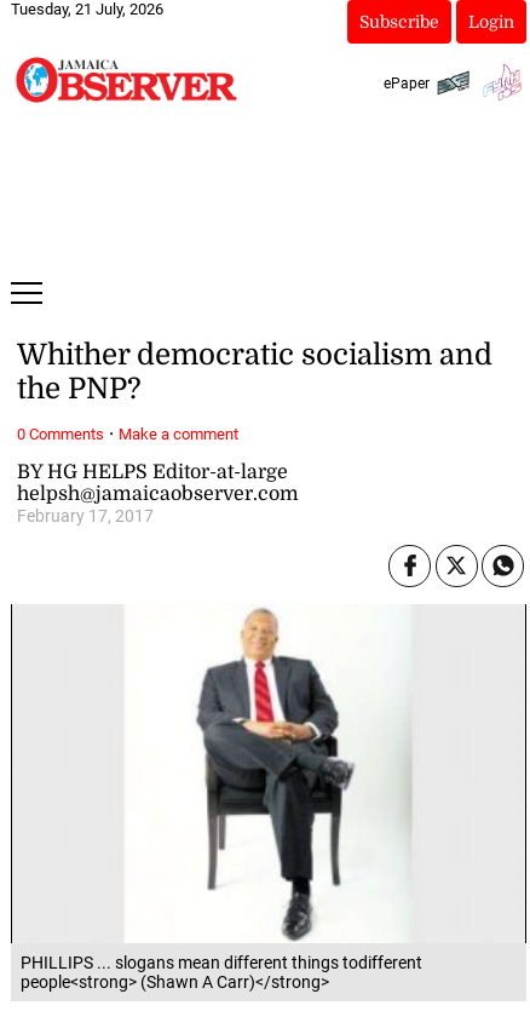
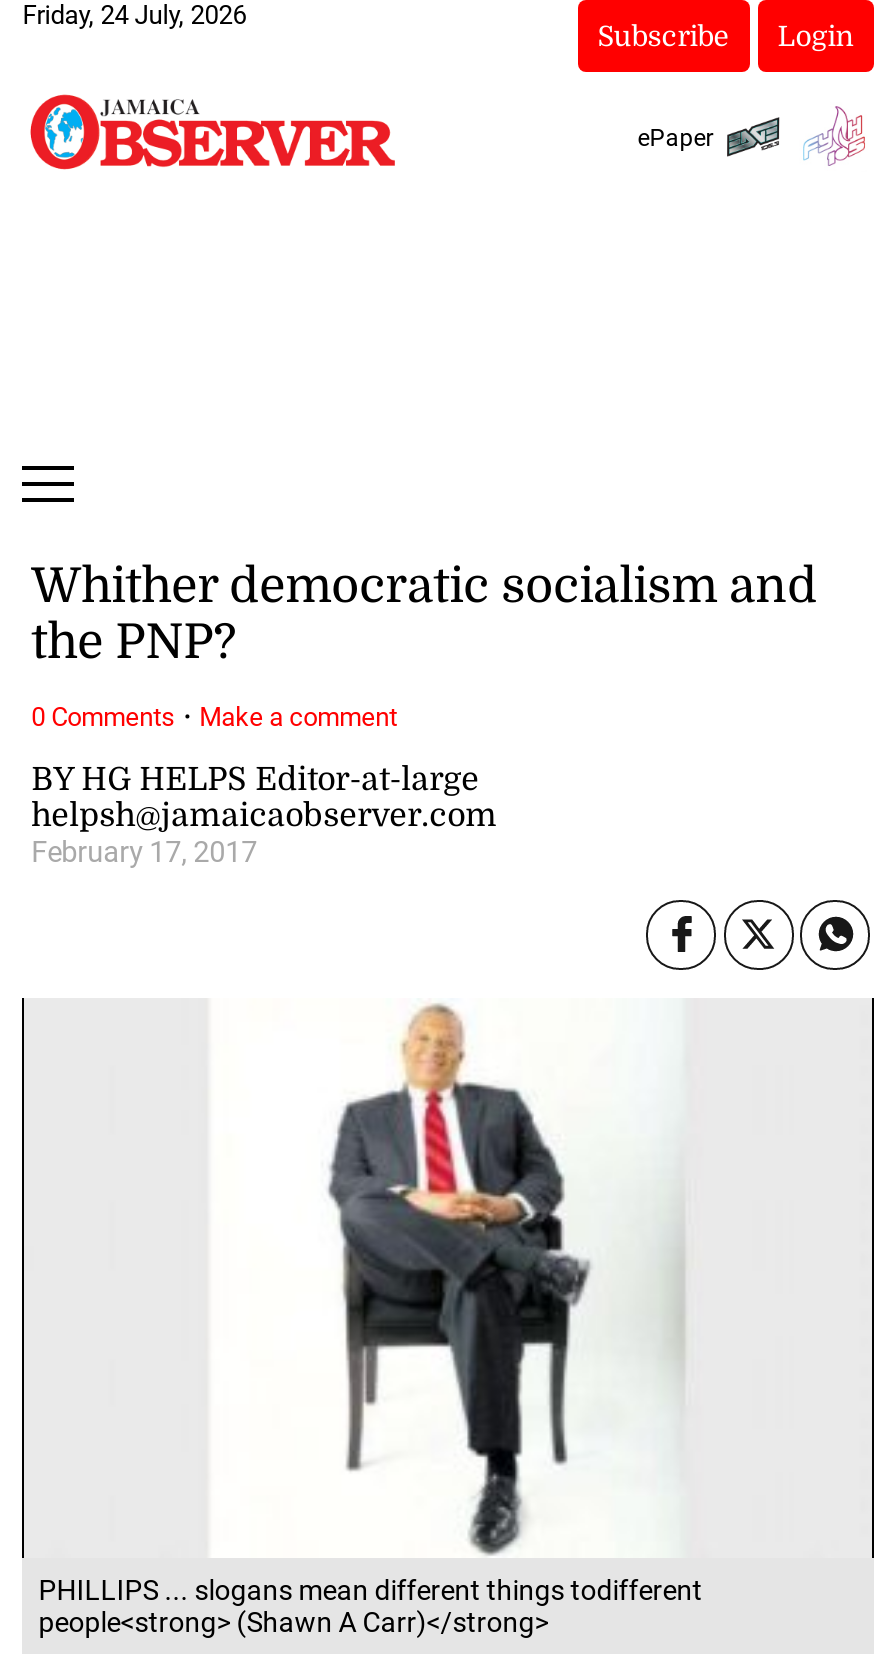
[11,0,164,18] Tuesday, 21 July, 2026 -> [22,0,246,30] Friday, 24 July, 2026

